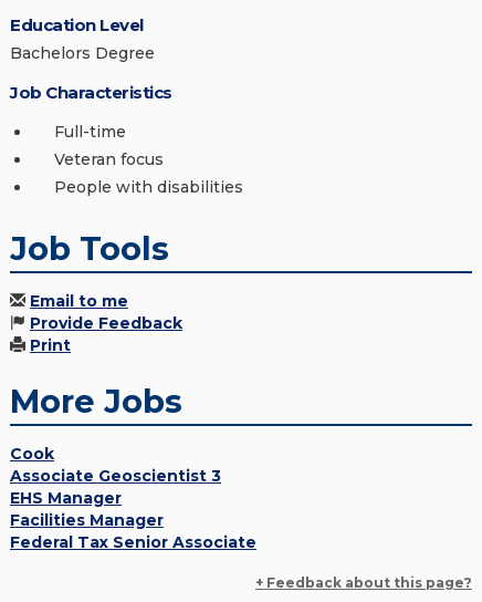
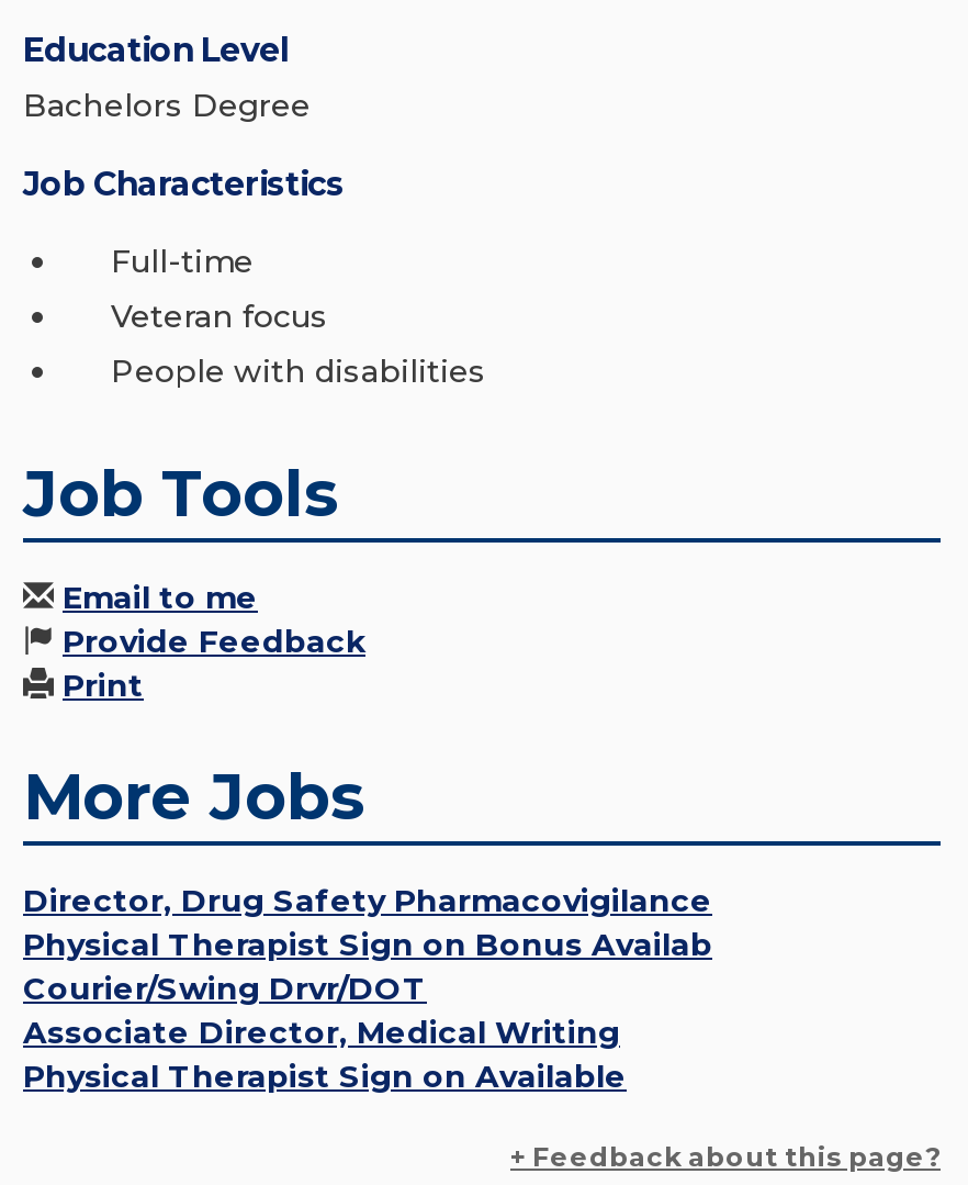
[10,444,256,553] Cook | Associate Geoscientist 3 | EHS Manager | Facilities Manager | Federal Tax Senior Associate -> [23,881,712,1097] Director, Drug Safety Pharmacovigilance | Physical Therapist Sign on Bonus Availab | Courier/Swing Drvr/DOT | Associate Director, Medical Writing | Physical Therapist Sign on Available

